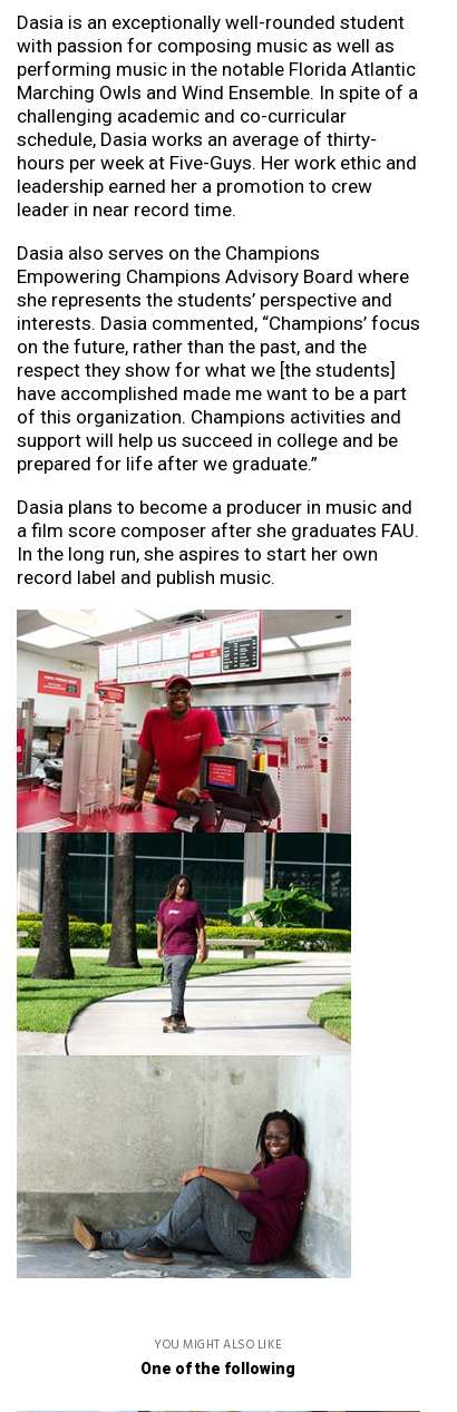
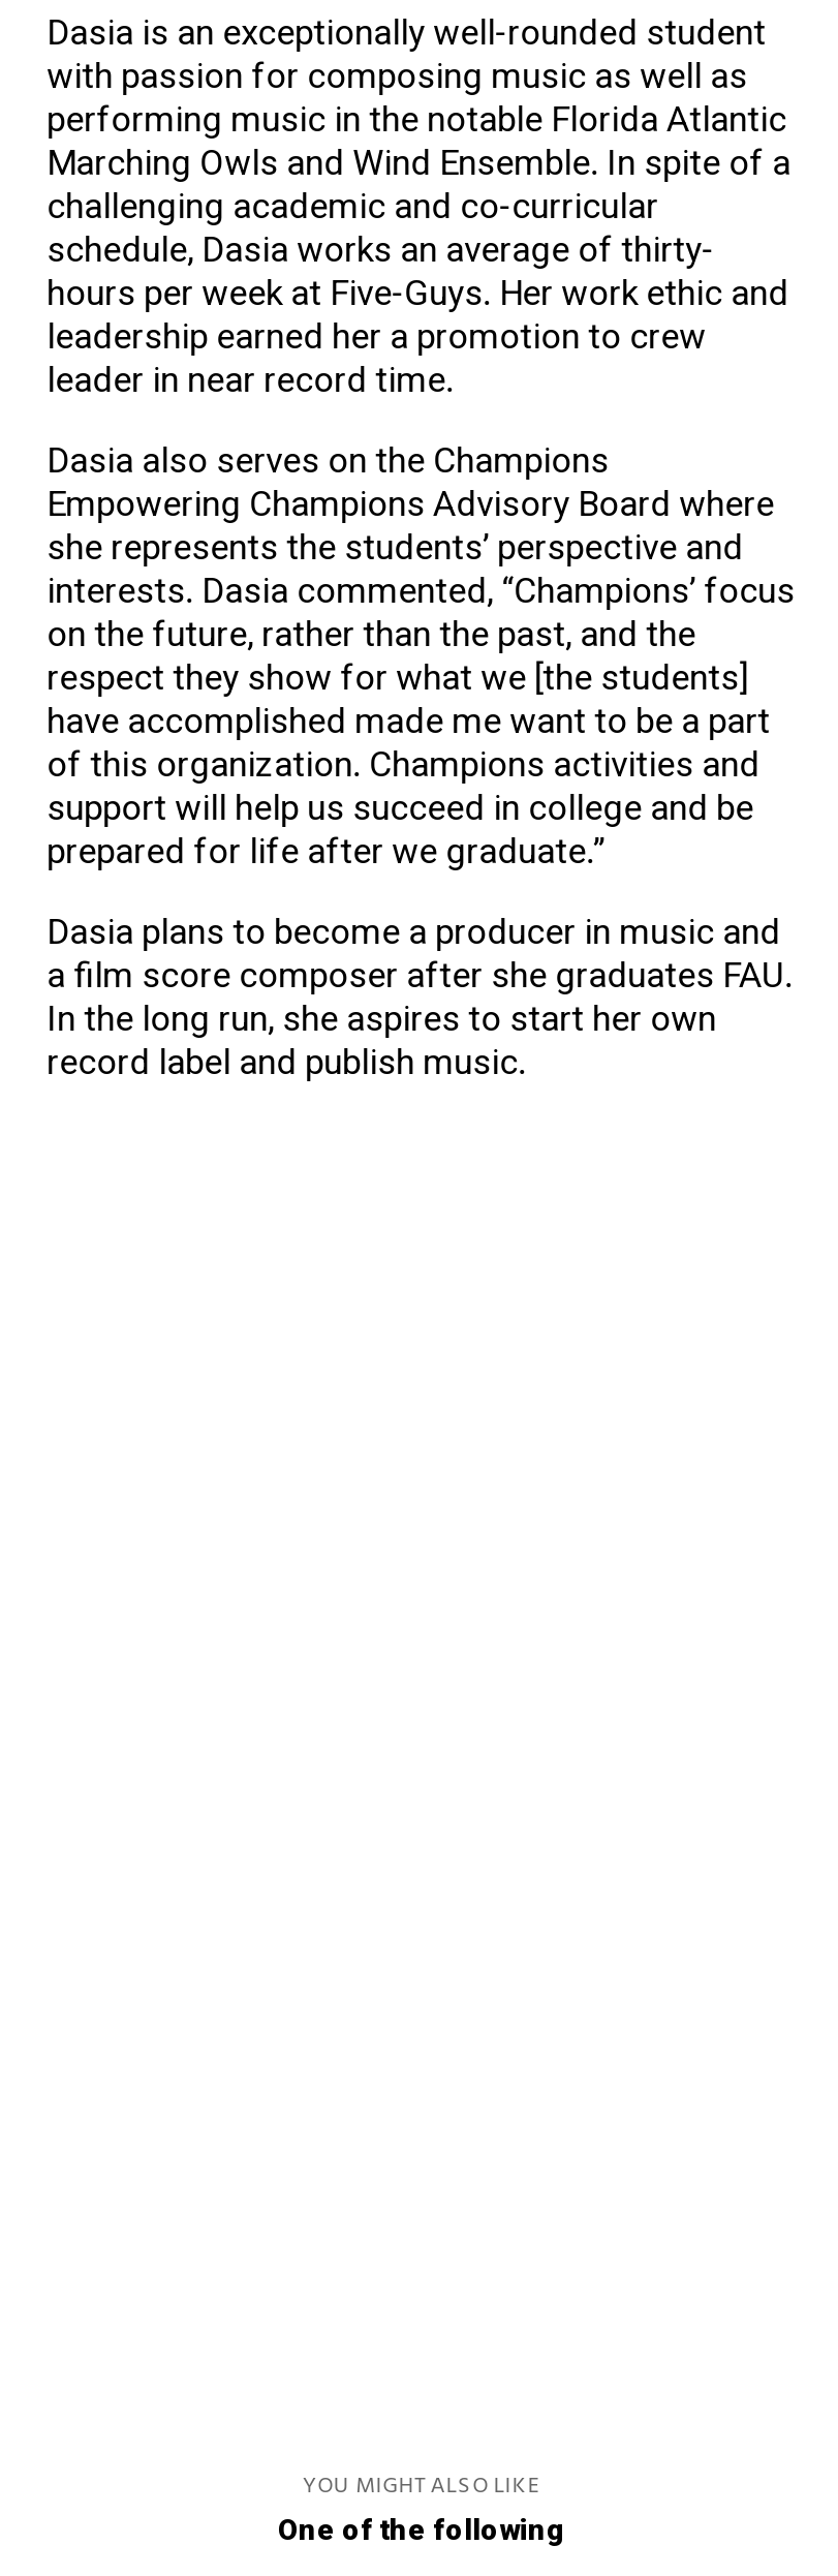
[16,608,352,1279] [image] -> none

